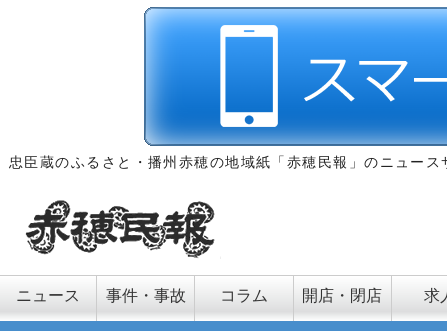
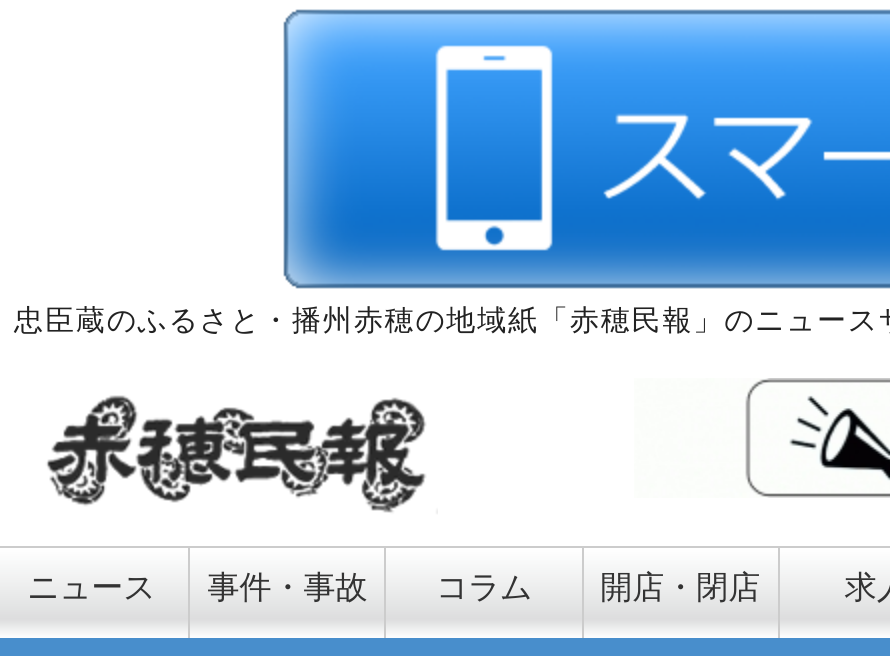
none -> [744,378,884,498] [image]

